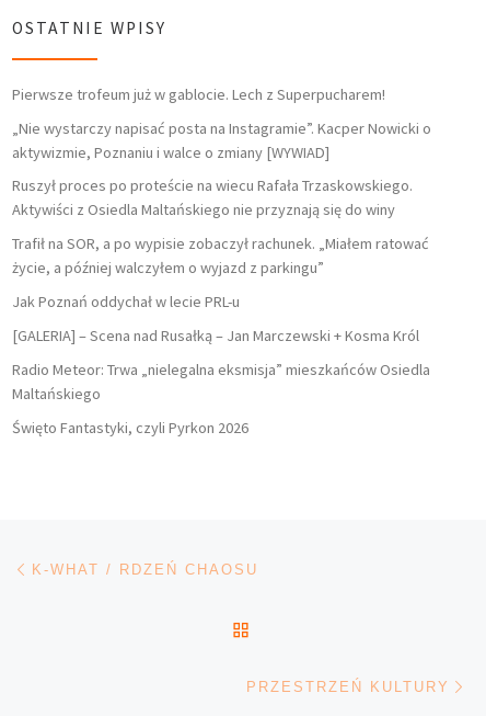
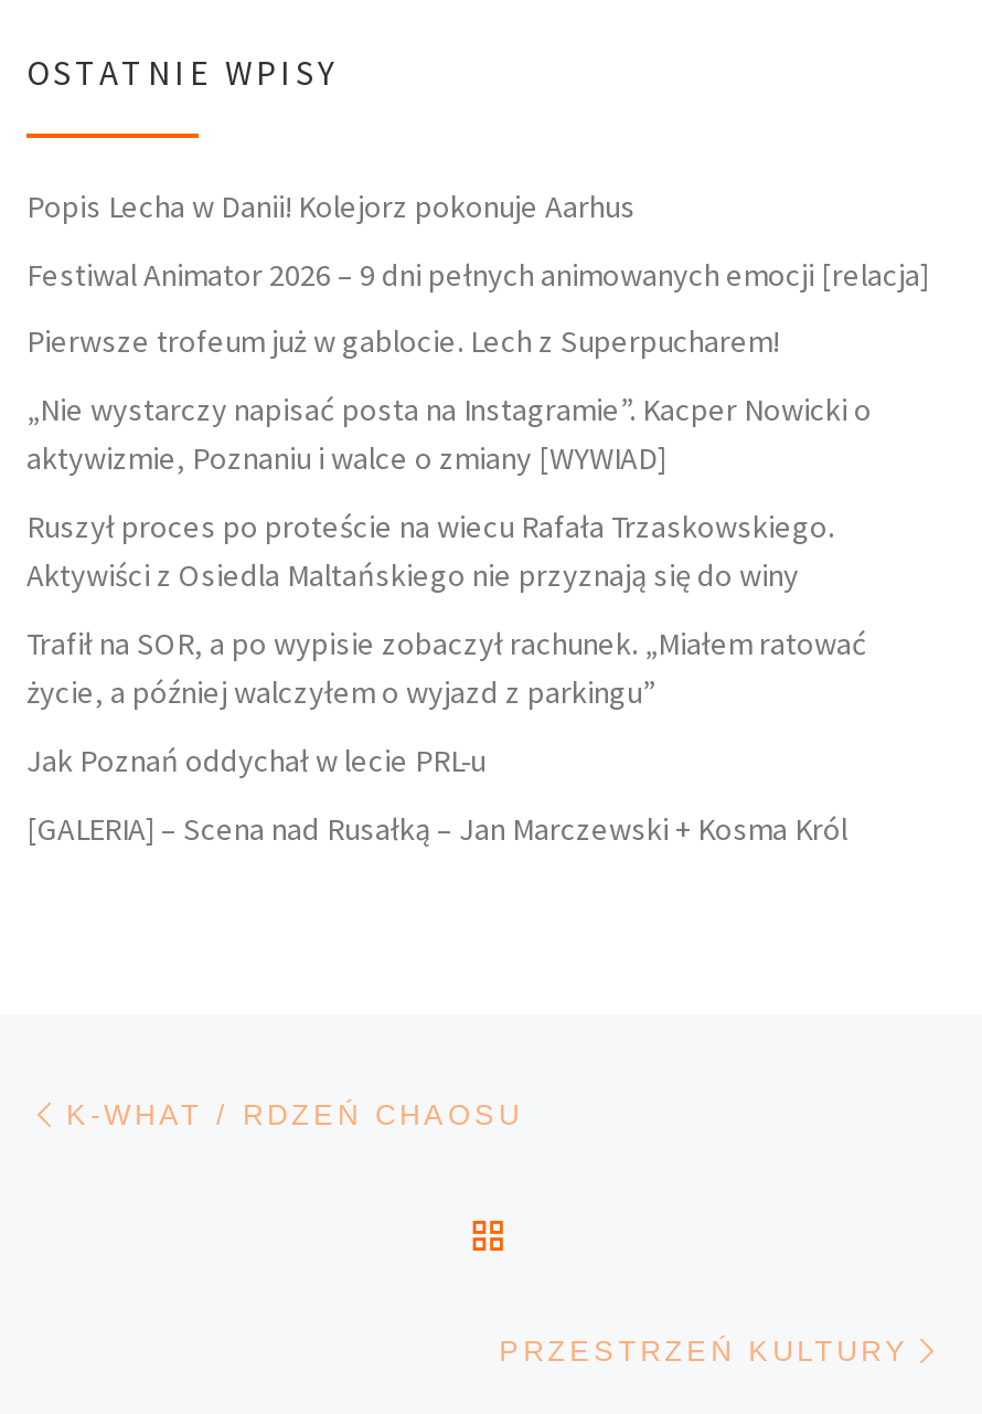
none -> [26,186,929,294] Popis Lecha w Danii! Kolejorz pokonuje Aarhus | Festiwal Animator 2026 – 9 dni pełnych animowanych emocji [relacja]
moved [12,84,431,346] -> [26,322,872,849]: Pierwsze trofeum już w gablocie. Lech z Superpucharem! | „Nie wystarczy napisać posta na Instagramie”. Kacper Nowicki o | aktywizmie, Poznaniu i walce o zmiany [WYWIAD] | ... | Jak Poznań oddychał w lecie PRL-u | [GALERIA] – Scena nad Rusałką – Jan Marczewski + Kosma Król
[12,360,430,437] Radio Meteor: Trwa „nielegalna eksmisja” mieszkańców Osiedla | Maltańskiego | Święto Fantastyki, czyli Pyrkon 2026 -> none

